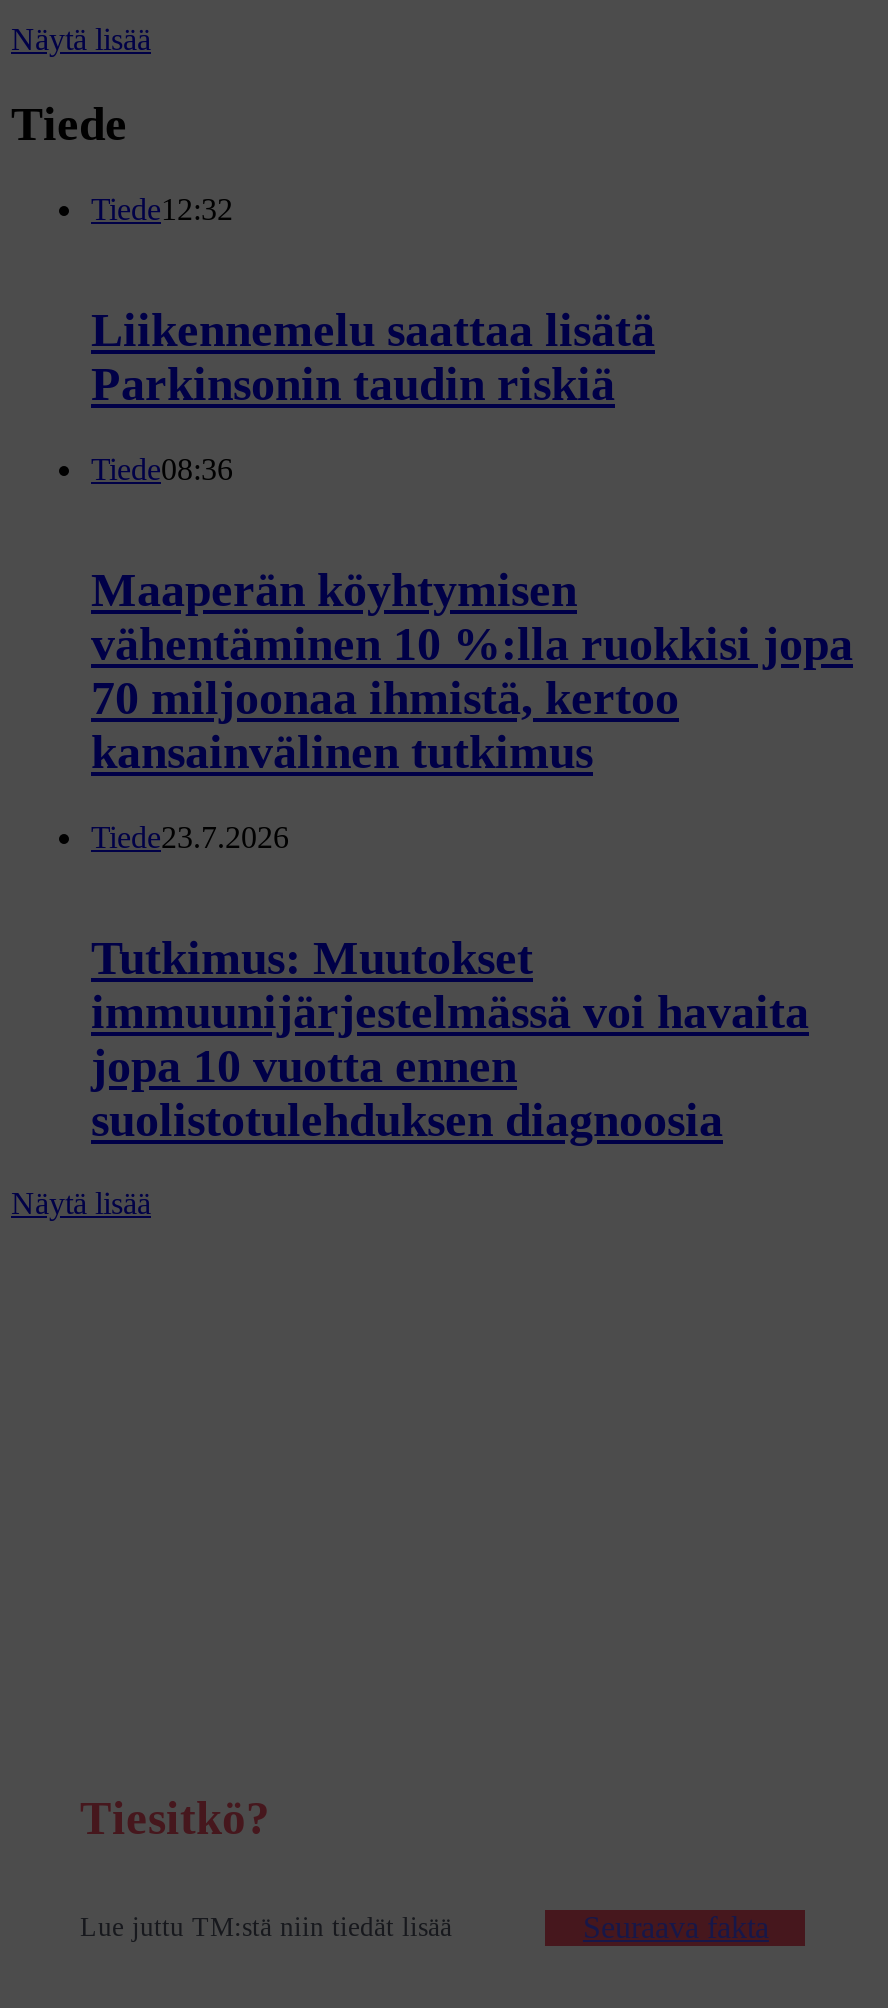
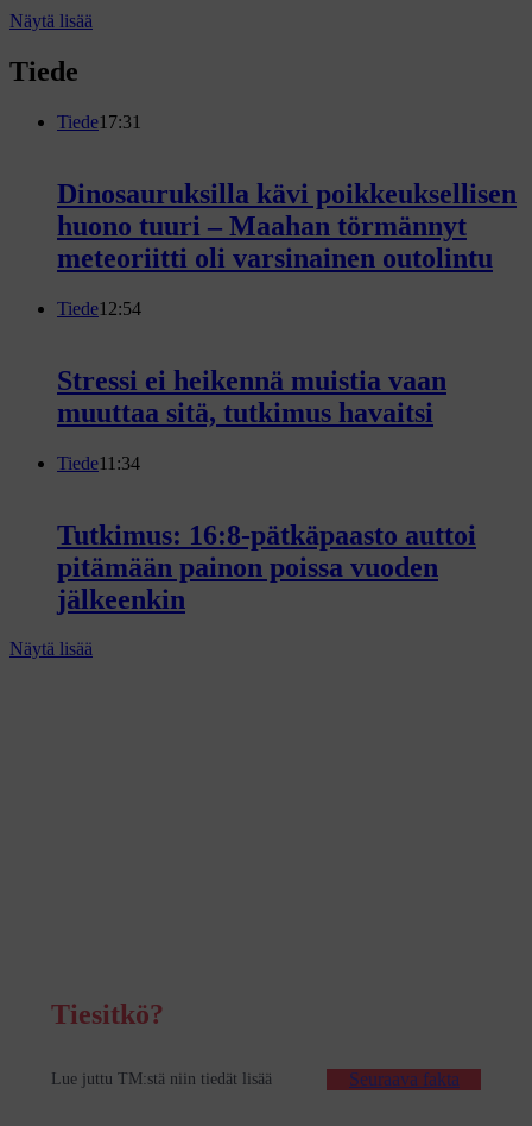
[91,192,233,226] Tiede12:32 -> [57,112,141,132] Tiede17:31
[91,304,655,410] Liikennemelu saattaa lisätä | Parkinsonin taudin riskiä -> [57,178,517,273] Dinosauruksilla kävi poikkeuksellisen | huono tuuri – Maahan törmännyt | meteoriitti oli varsinainen outolintu
[91,452,233,486] Tiede08:36 -> [57,298,141,319] Tiede12:54
[91,564,853,778] Maaperän köyhtymisen | vähentäminen 10 %:lla ruokkisi jopa | 70 miljoonaa ihmistä, kertoo | kansainvälinen tutkimus -> [57,365,446,428] Stressi ei heikennä muistia vaan | muuttaa sitä, tutkimus havaitsi
[91,819,289,853] Tiede23.7.2026 -> [57,453,140,473] Tiede11:34
[91,931,809,1145] Tutkimus: Muutokset | immuunijärjestelmässä voi havaita | jopa 10 vuotta ennen | suolistotulehduksen diagnoosia -> [57,519,476,614] Tutkimus: 16:8-pätkäpaasto auttoi | pitämään painon poissa vuoden | jälkeenkin

